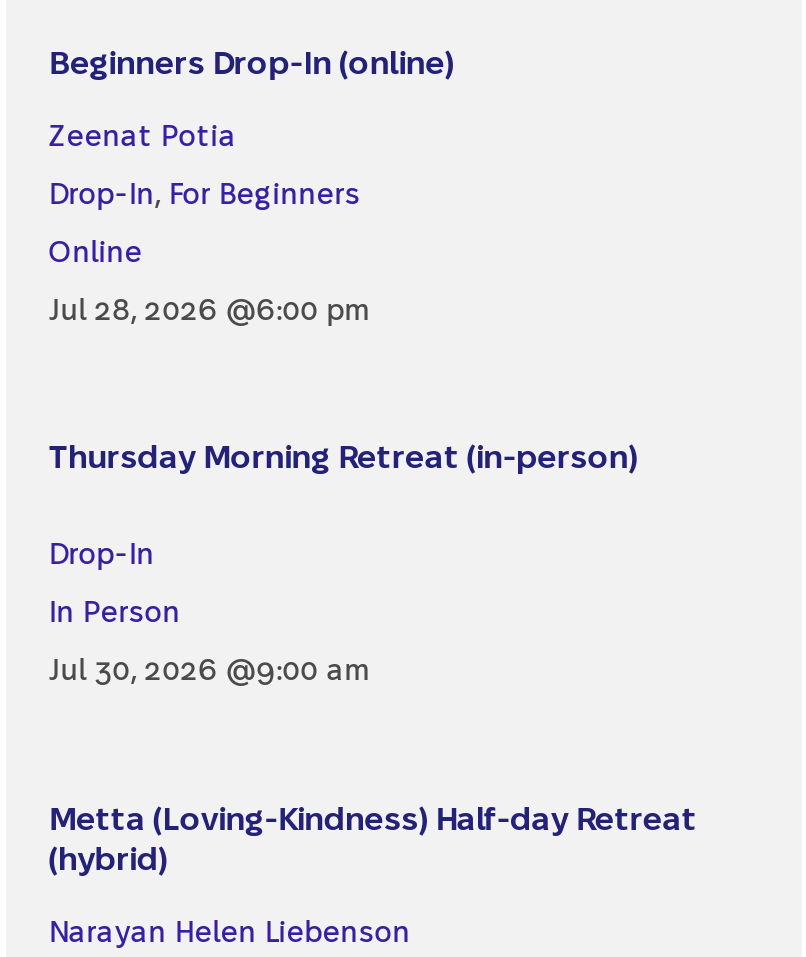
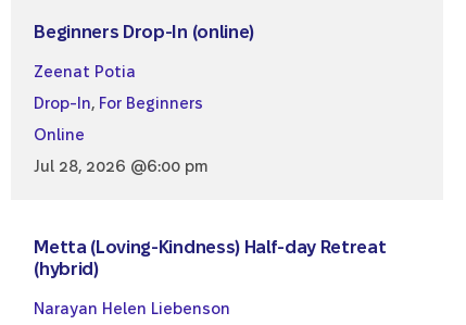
[49,440,638,686] Thursday Morning Retreat (in-person) | Drop-In | In Person | Jul 30, 2026 @9:00 am -> none

